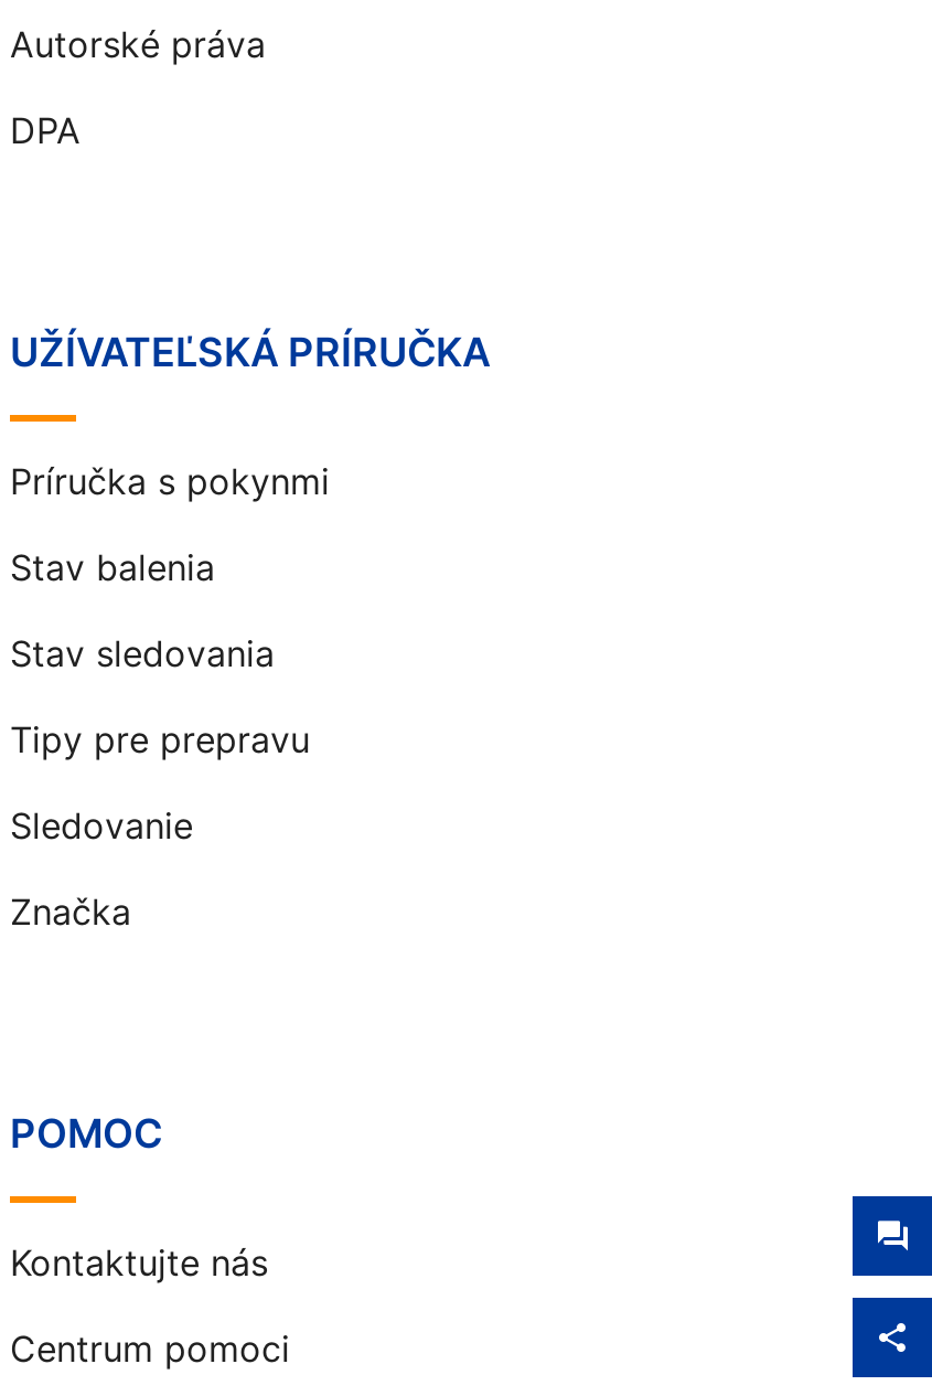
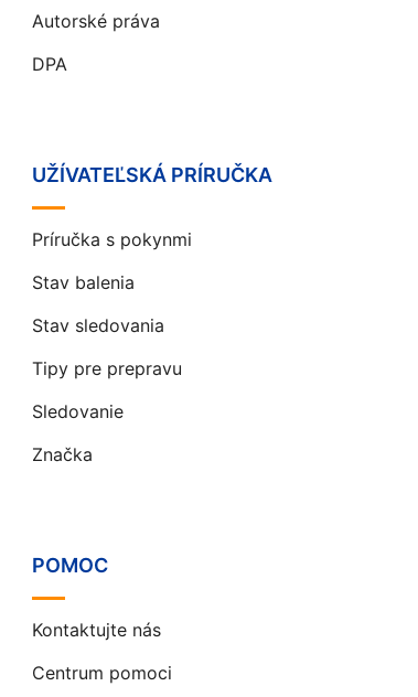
[850,1194,925,1278] [image] -> none
[850,1296,925,1379] [image] -> none

